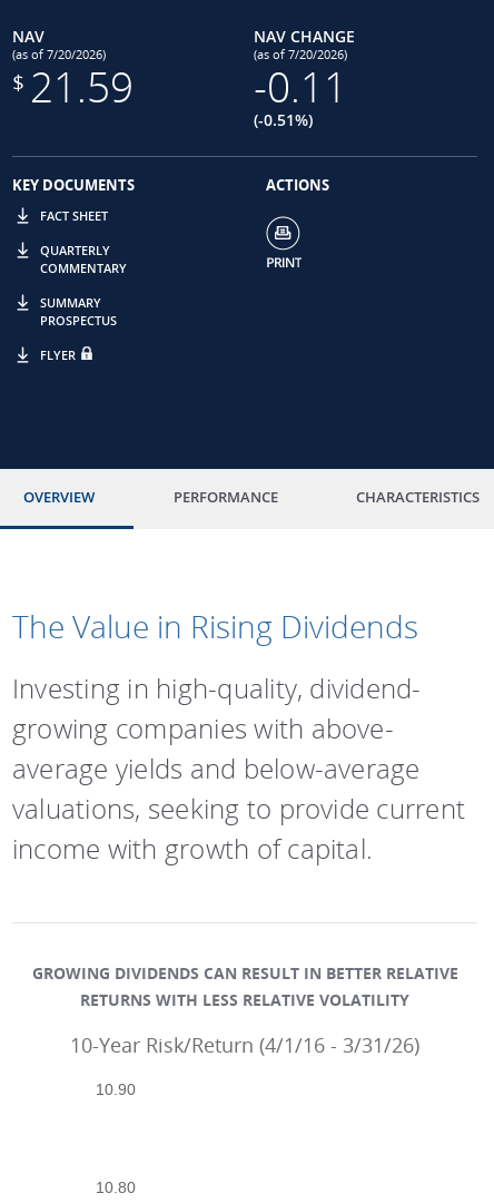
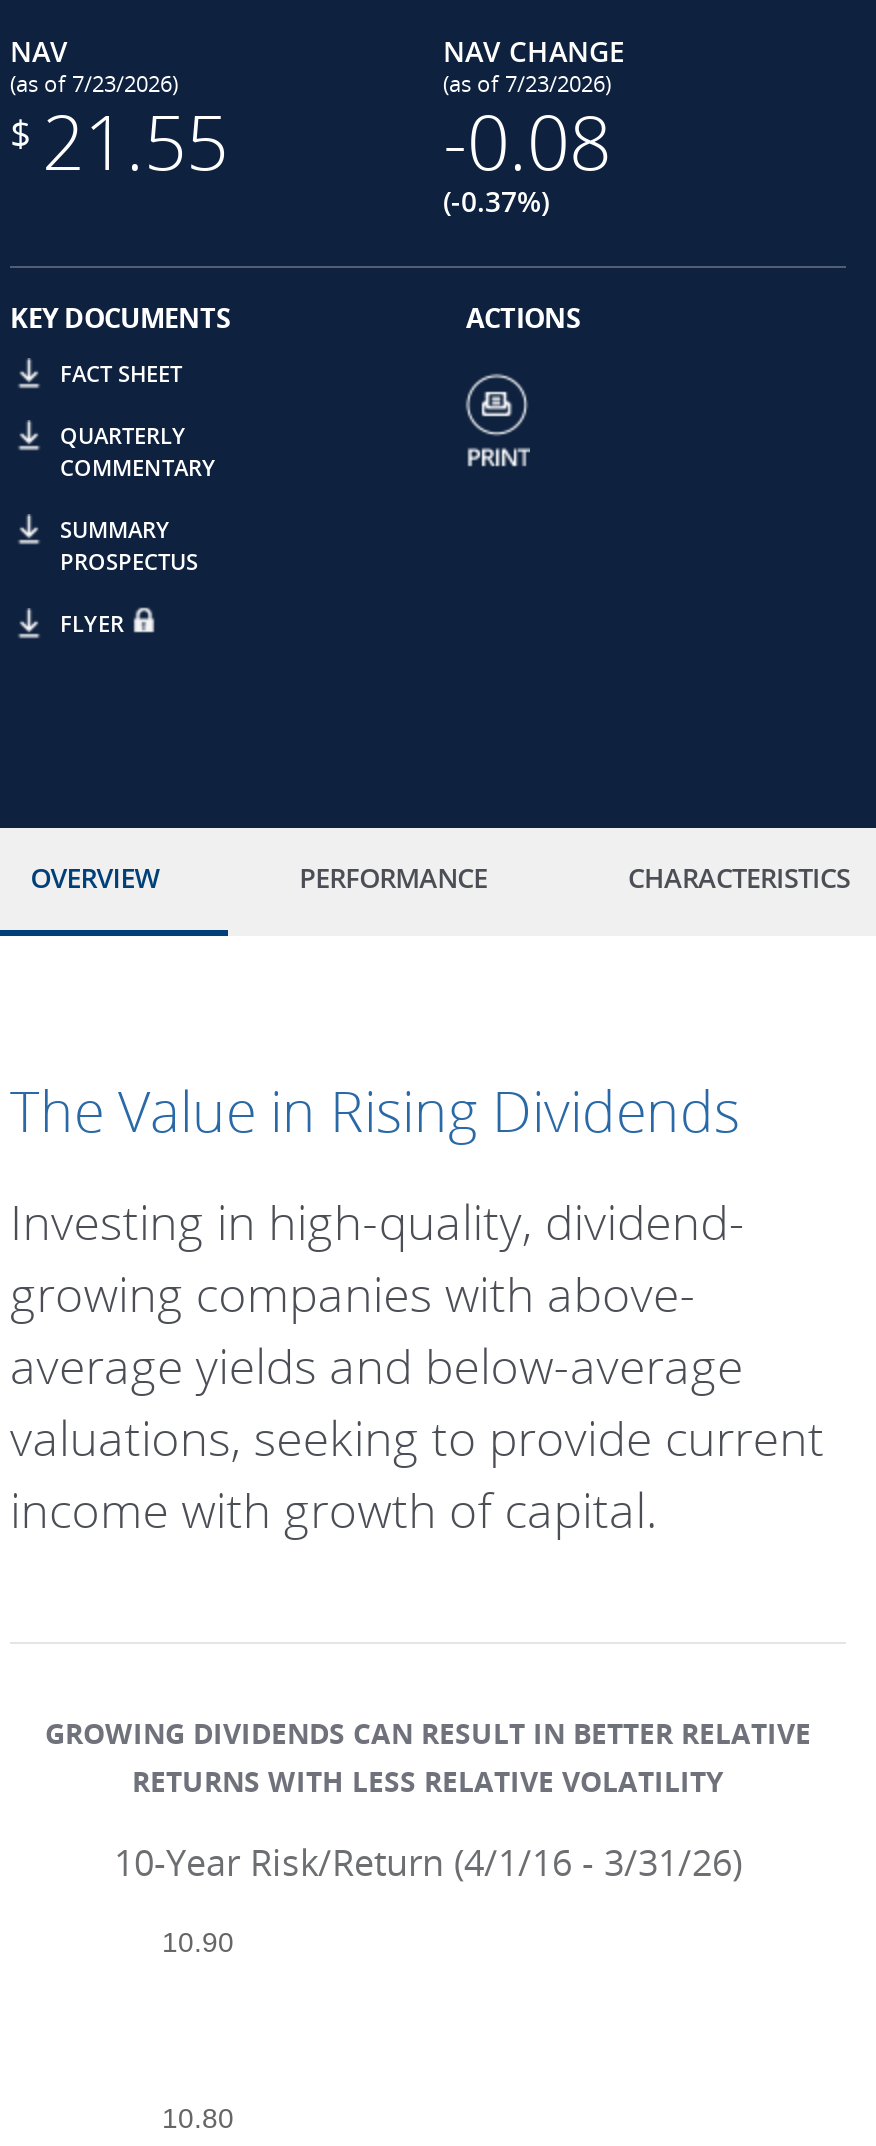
[12,46,106,62] (as of 7/20/2026) -> [10,68,178,98] (as of 7/23/2026)
[253,46,347,62] (as of 7/20/2026) -> [443,68,611,98] (as of 7/23/2026)
[12,58,134,115] $ 21.59 -> [10,90,228,192] $ 21.55
[253,58,347,115] -0.11 -> [443,90,611,192] -0.08
[253,109,312,130] (-0.51%) -> [443,182,549,220] (-0.37%)

